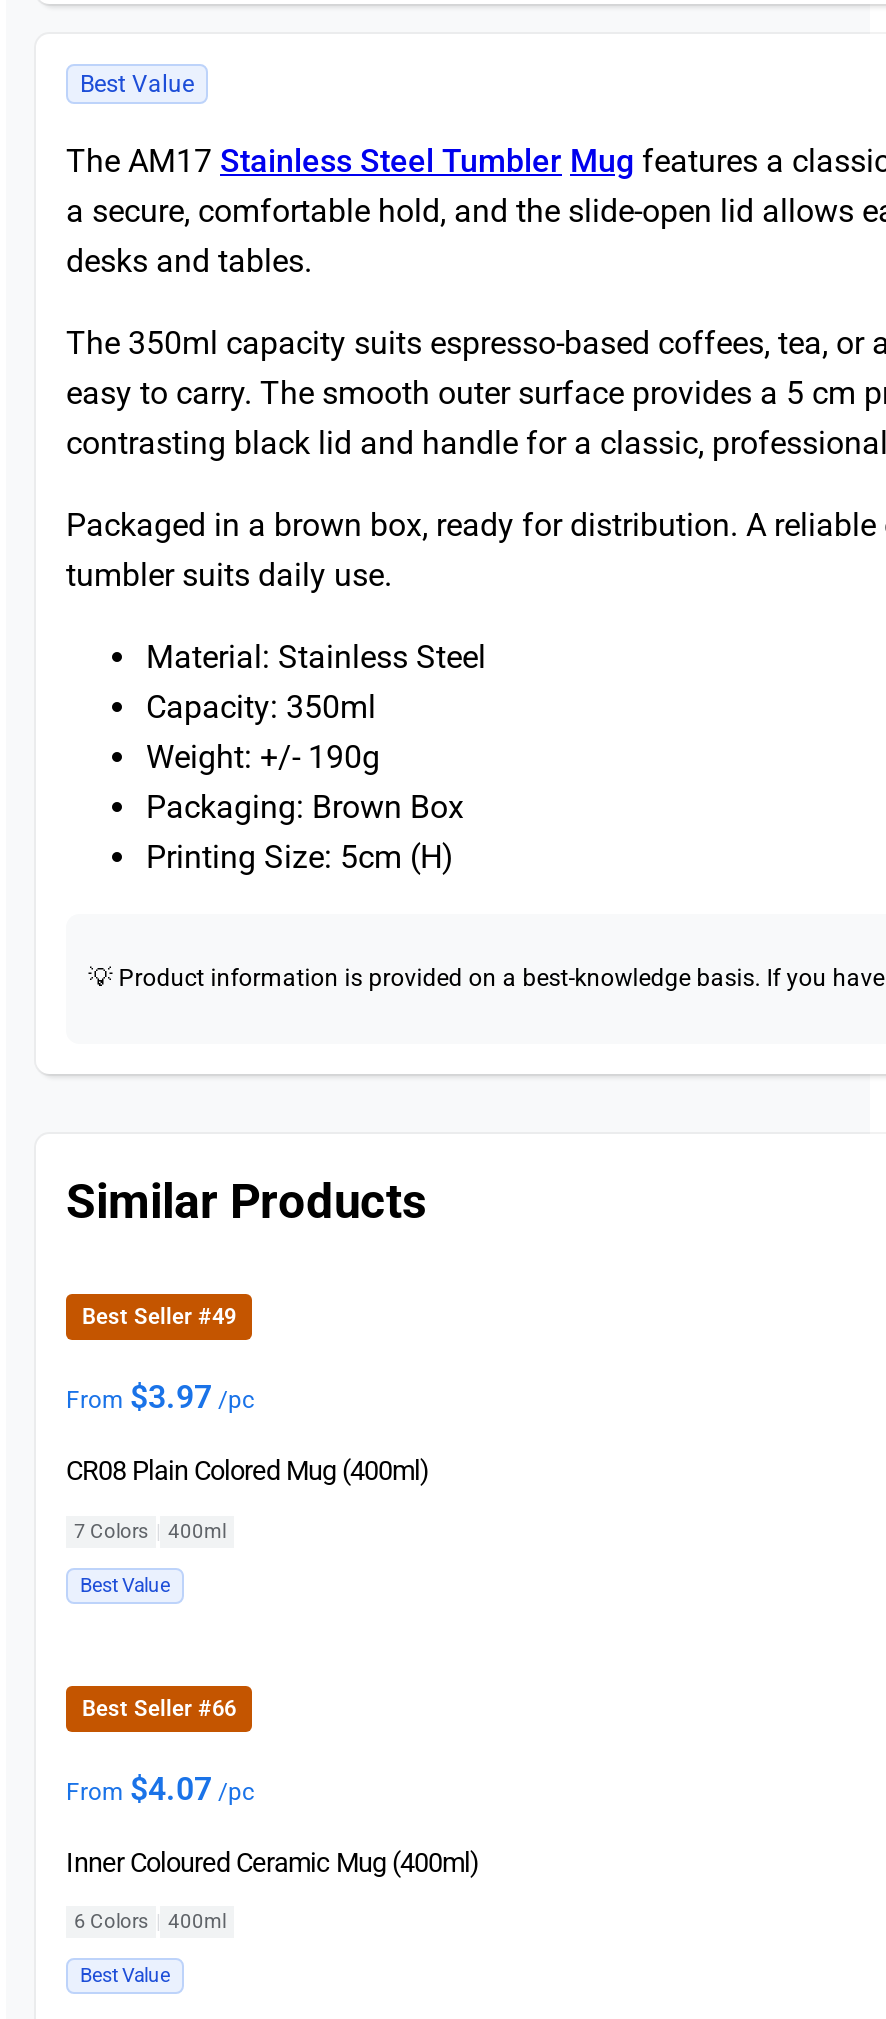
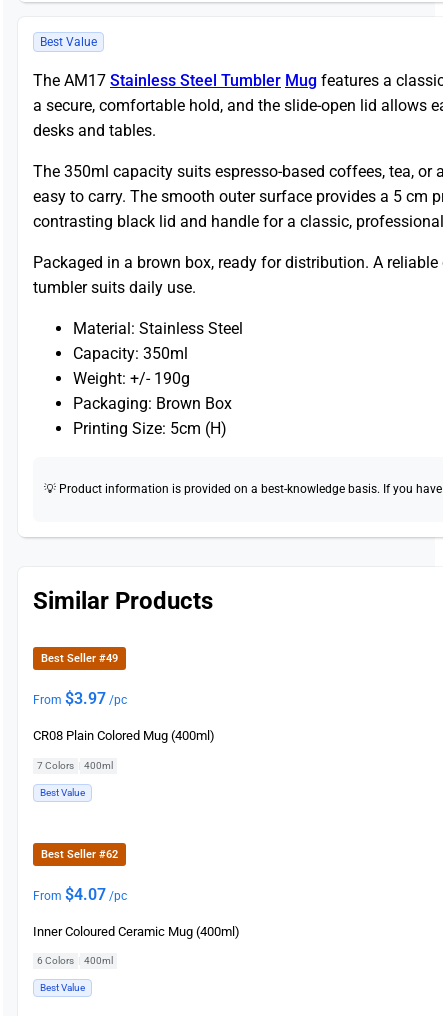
[82,1695,236,1721] Best Seller #66 -> [41,848,118,861] Best Seller #62

